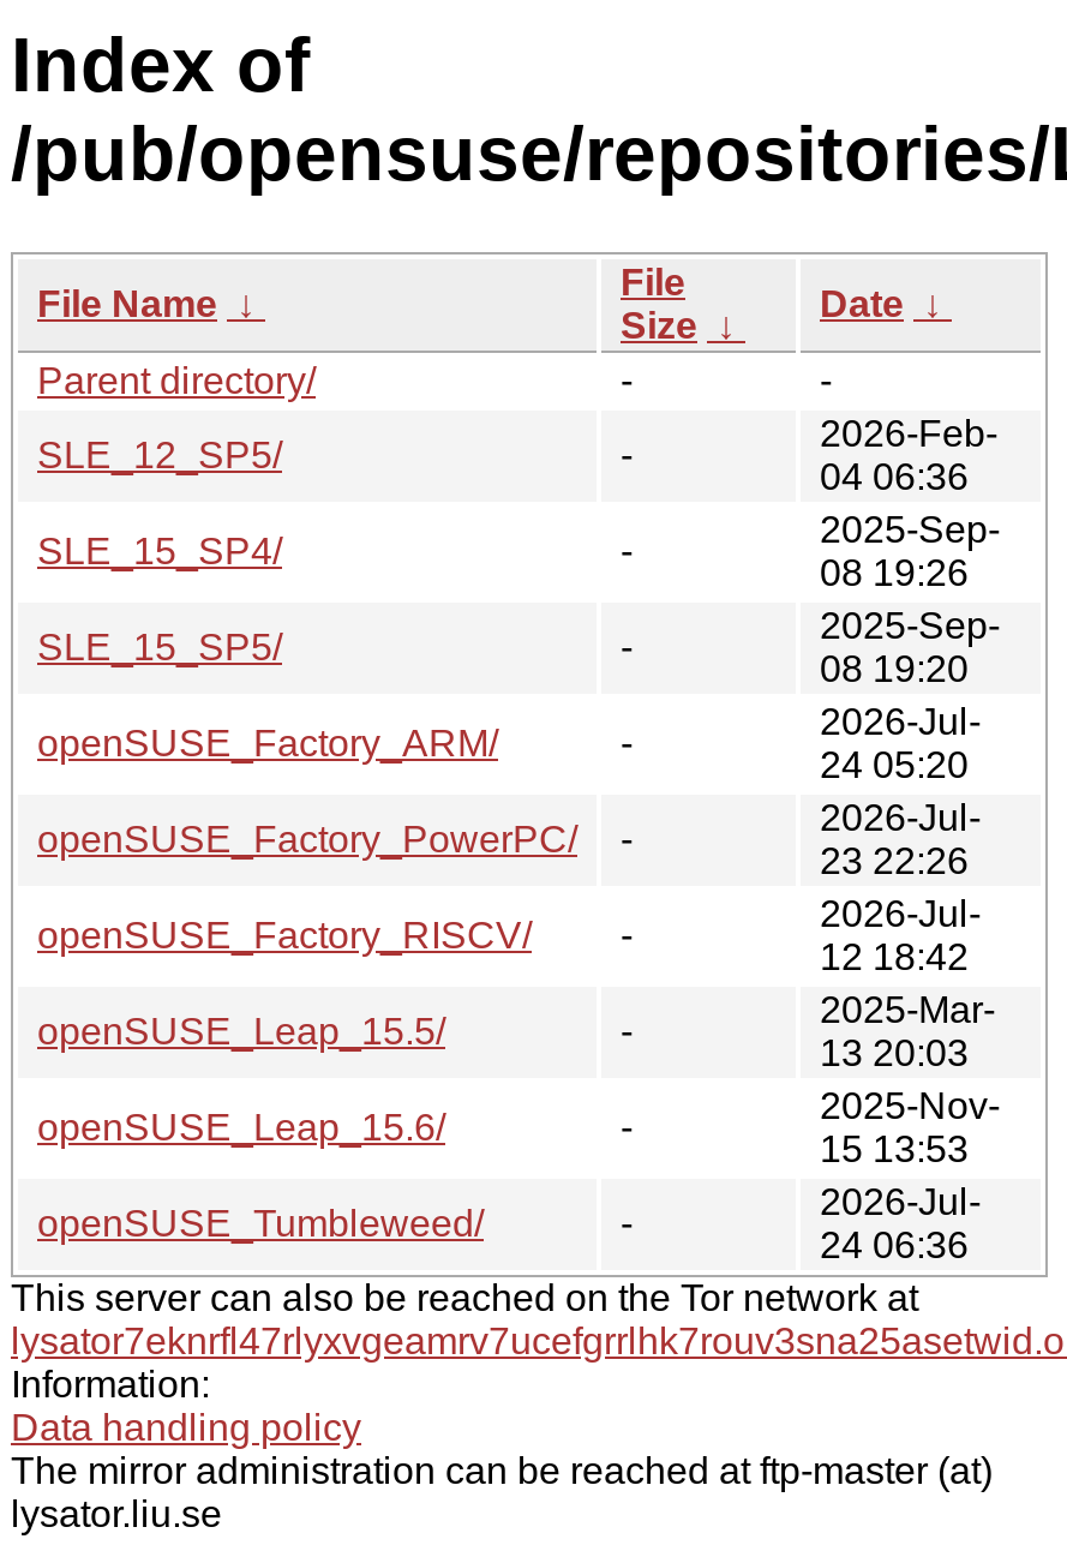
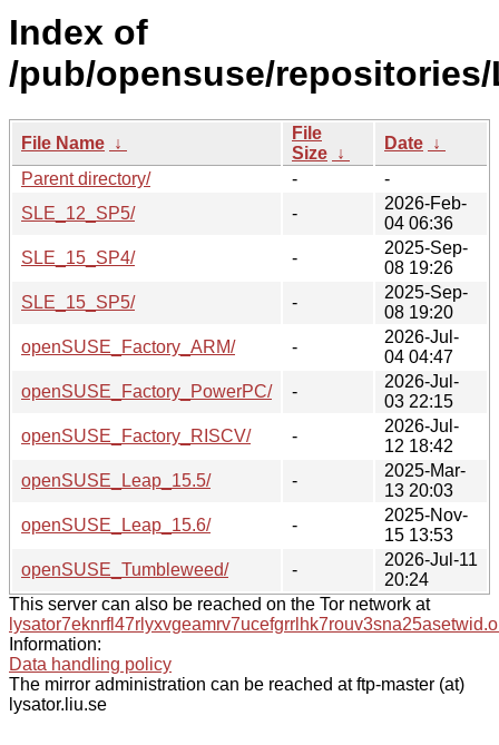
[820,744,969,785] 24 05:20 -> [384,347,453,366] 04 04:47
[820,840,969,881] 23 22:26 -> [384,392,453,411] 03 22:15
[820,1181,981,1265] 2026-Jul- | 24 06:36 -> [384,550,478,589] 2026-Jul-11 | 20:24

